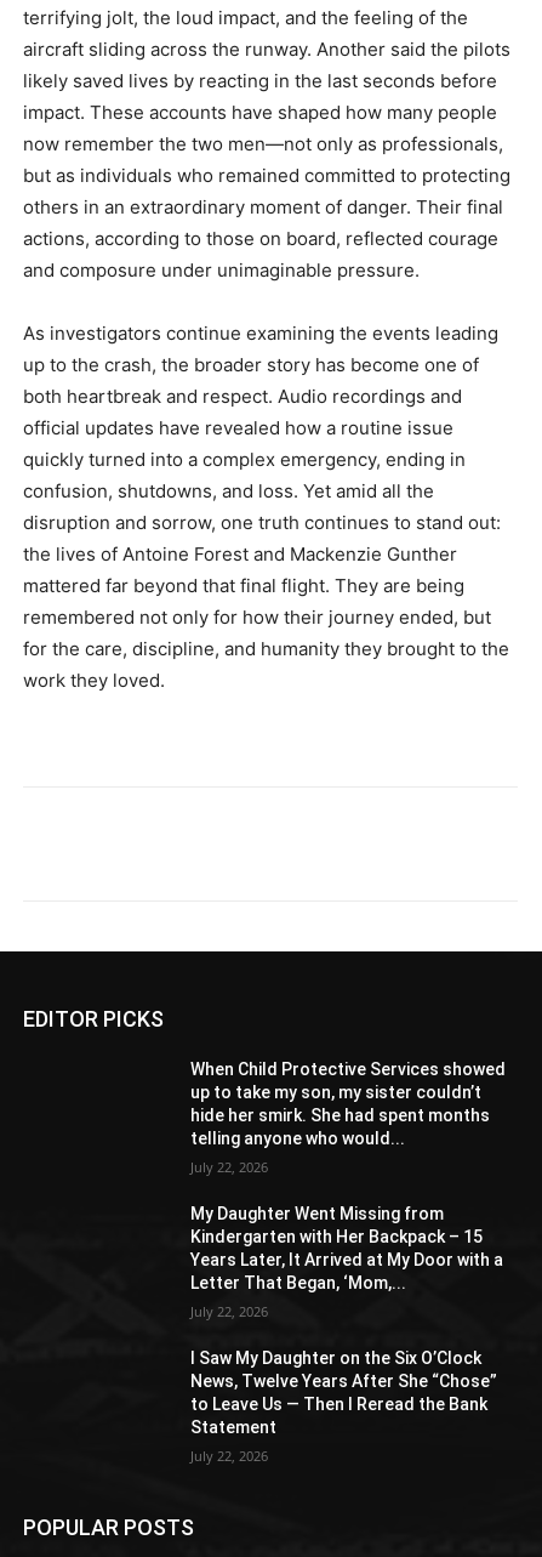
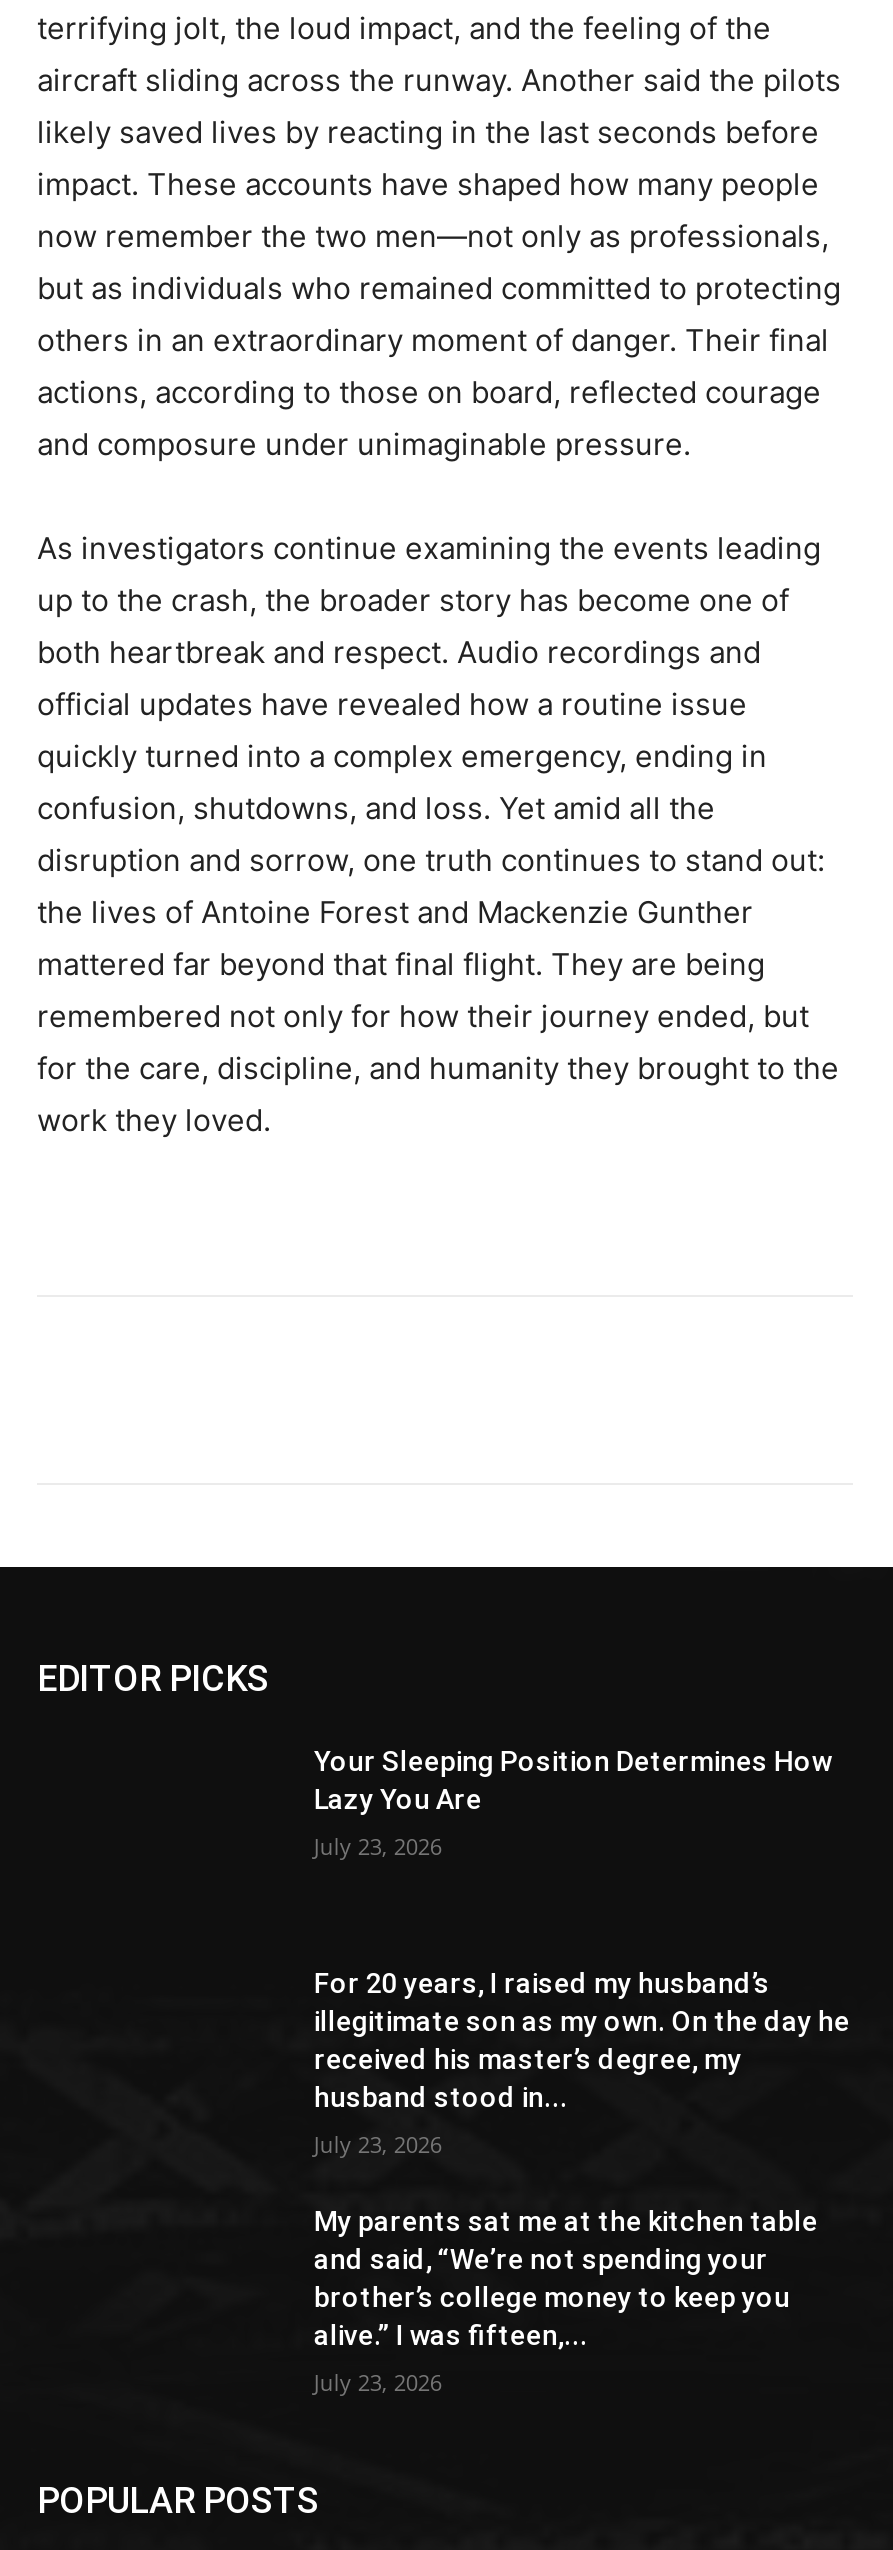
[191,1059,506,1148] When Child Protective Services showed | up to take my son, my sister couldn’t | hide her smirk. She had spent months | telling anyone who would... -> [314,1745,832,1815] Your Sleeping Position Determines How | Lazy You Are
[191,1157,268,1176] July 22, 2026 -> [314,1831,442,1861] July 23, 2026
[191,1204,504,1292] My Daughter Went Missing from | Kindergarten with Her Backpack – 15 | Years Later, It Arrived at My Door with a | Letter That Began, ‘Mom,... -> [314,1968,850,2114] For 20 years, I raised my husband’s | illegitimate son as my own. On the day he | received his master’s degree, my | husband stood in...
[191,1302,268,1320] July 22, 2026 -> [314,2130,442,2160] July 23, 2026
[191,1348,498,1437] I Saw My Daughter on the Six O’Clock | News, Twelve Years After She “Chose” | to Leave Us — Then I Reread the Bank | Statement -> [314,2206,818,2352] My parents sat me at the kitchen table | and said, “We’re not spending your | brother’s college money to keep you | alive.” I was fifteen,...
[191,1446,268,1465] July 22, 2026 -> [314,2368,442,2398] July 23, 2026

